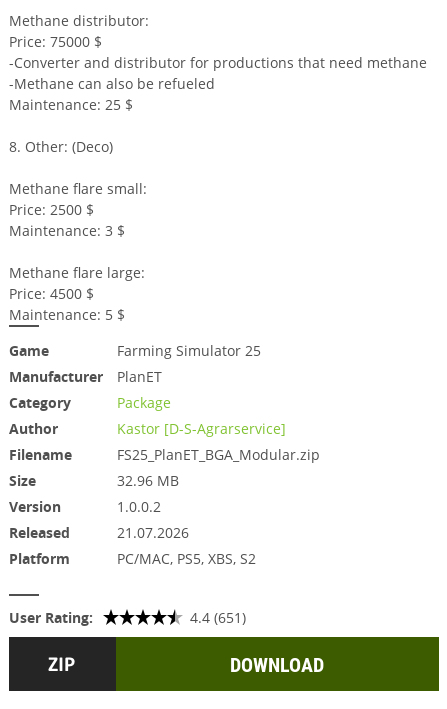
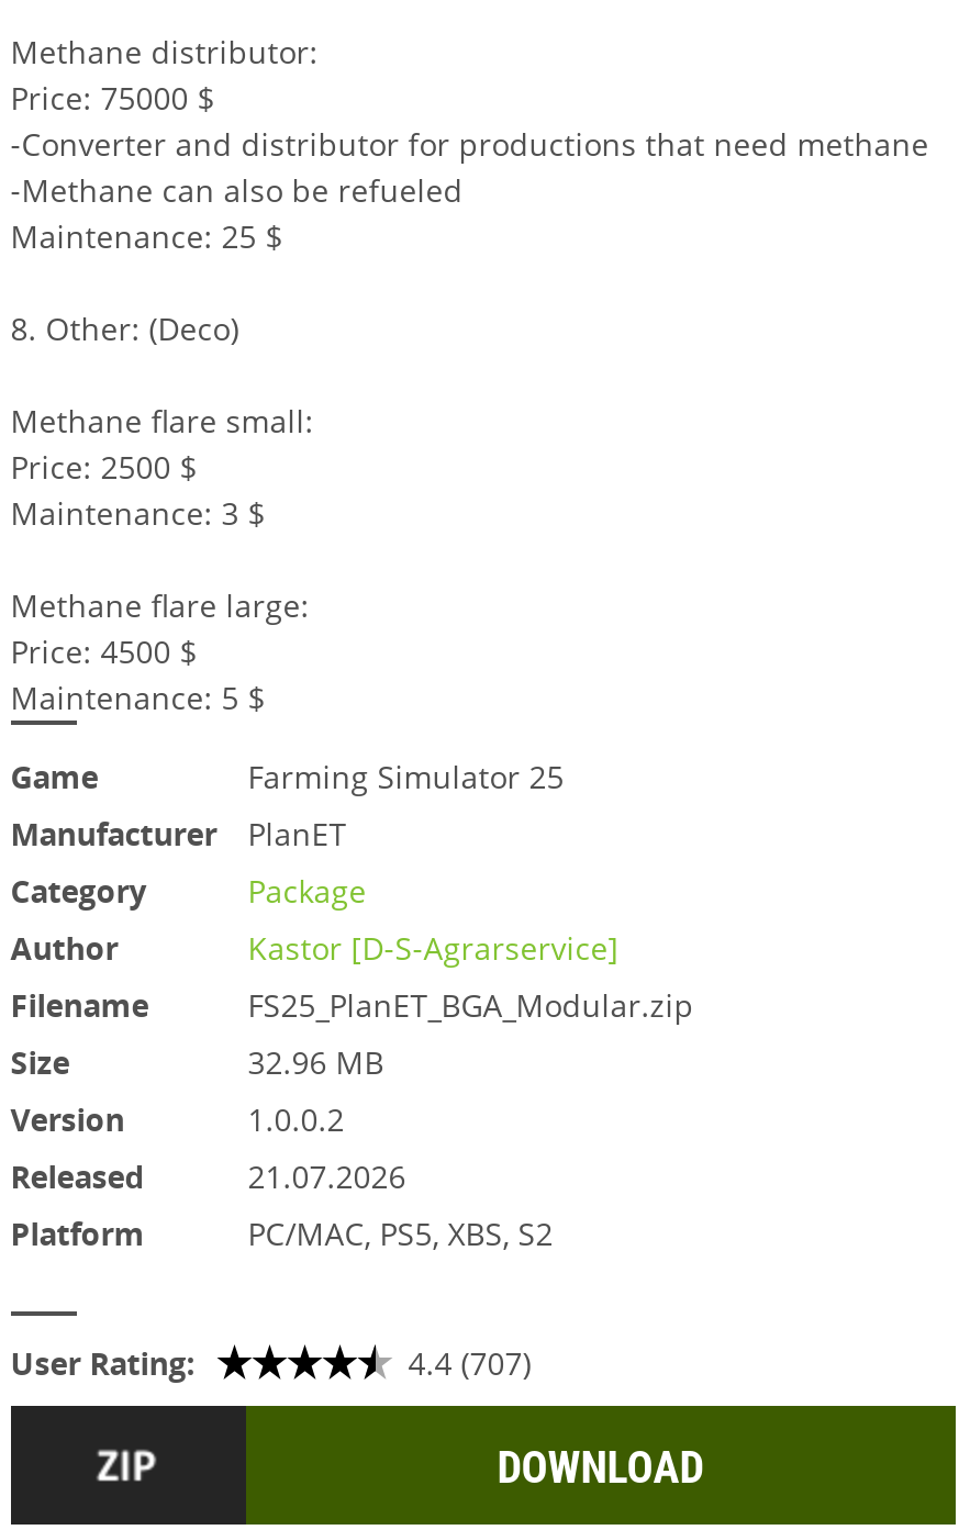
[190,608,246,627] 4.4 (651) -> [408,1342,531,1384] 4.4 (707)

